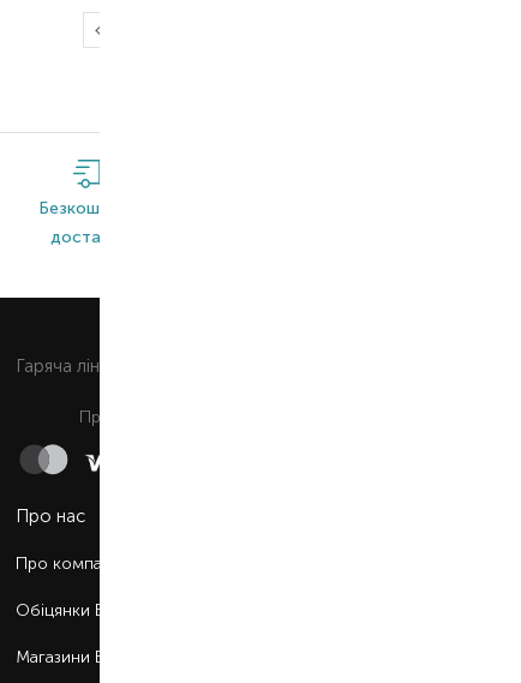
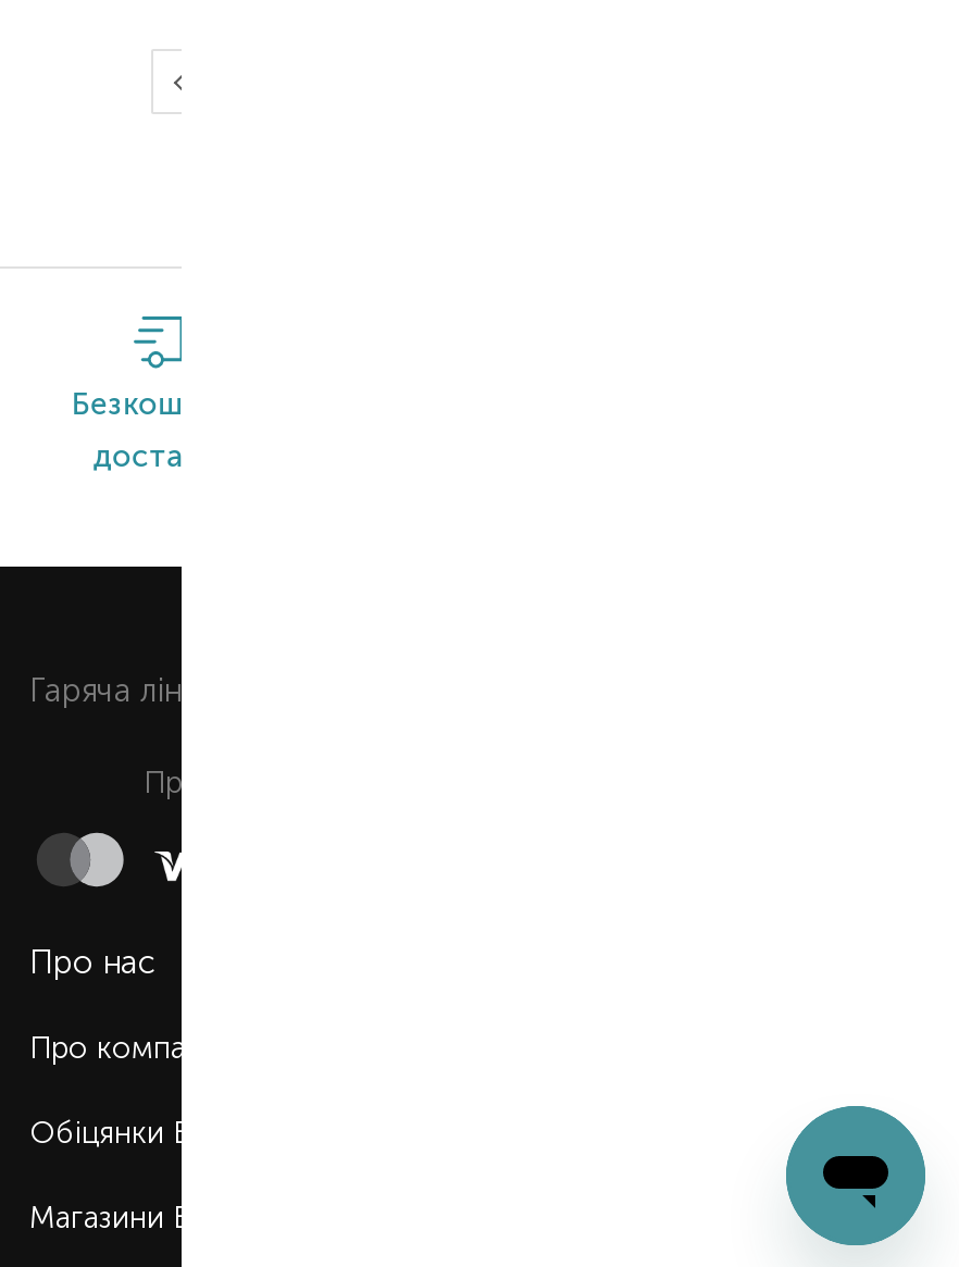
none -> [784,1104,927,1252] [image]

